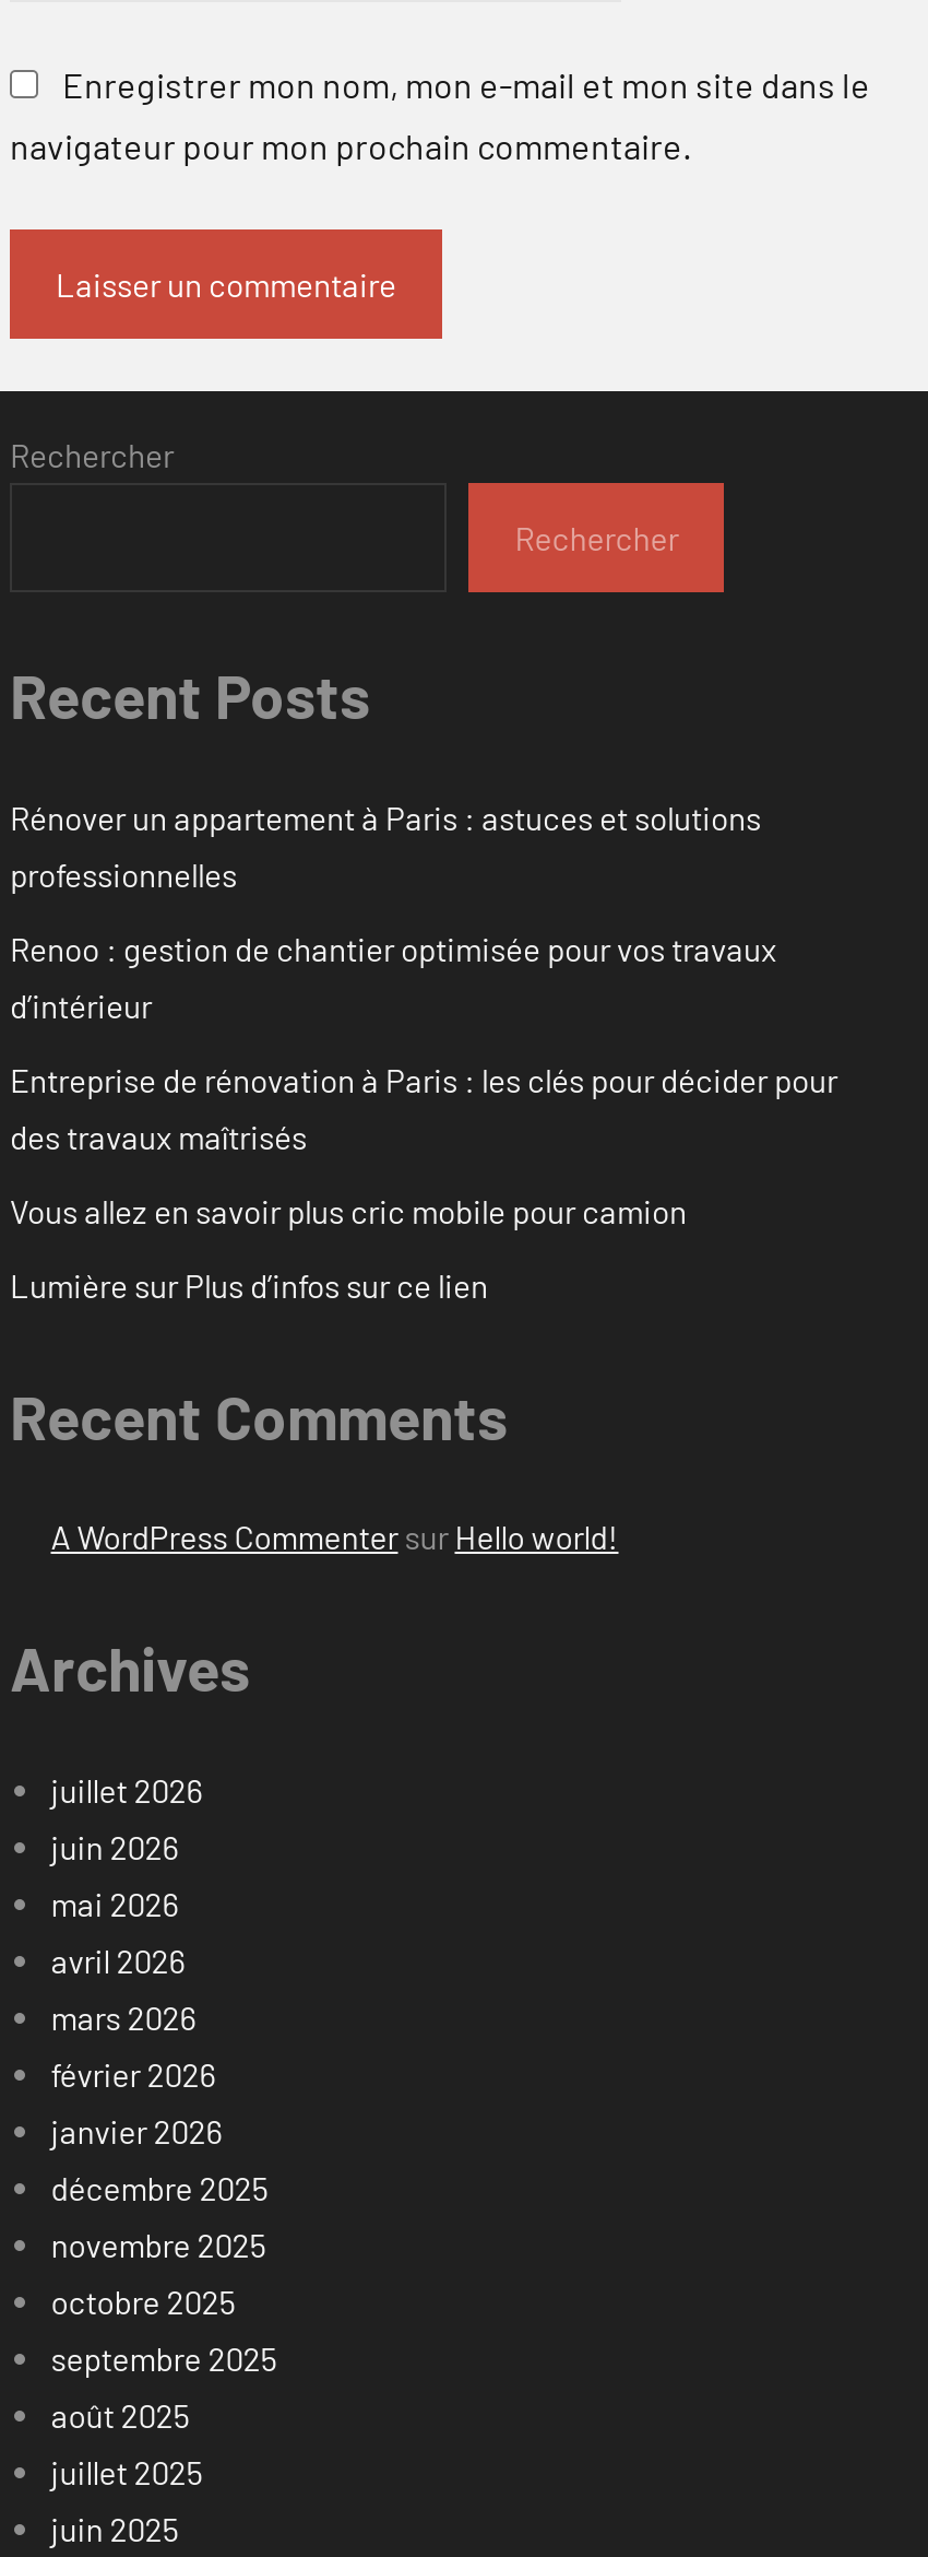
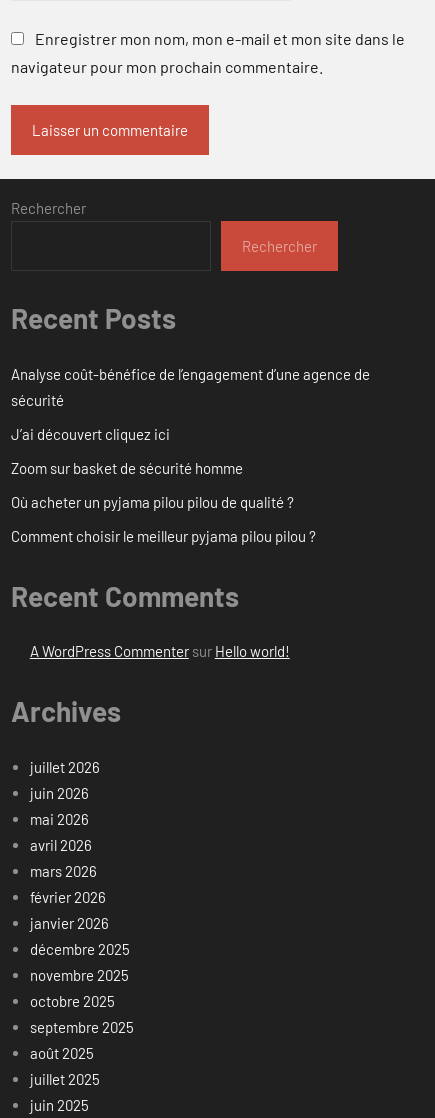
[10,797,761,893] Rénover un appartement à Paris : astuces et solutions | professionnelles -> [11,365,370,409] Analyse coût-bénéfice de l’engagement d’une agence de | sécurité
[10,928,776,1025] Renoo : gestion de chantier optimisée pour vos travaux | d’intérieur -> [11,425,170,443] J’ai découvert cliquez ici
[10,1060,837,1156] Entreprise de rénovation à Paris : les clés pour décider pour | des travaux maîtrisés -> [11,459,243,477] Zoom sur basket de sécurité homme
[10,1191,687,1230] Vous allez en savoir plus cric mobile pour camion -> [11,493,294,511] Où acheter un pyjama pilou pilou de qualité ?
[10,1265,488,1304] Lumière sur Plus d’infos sur ce lien -> [11,527,316,545] Comment choisir le meilleur pyjama pilou pilou ?

